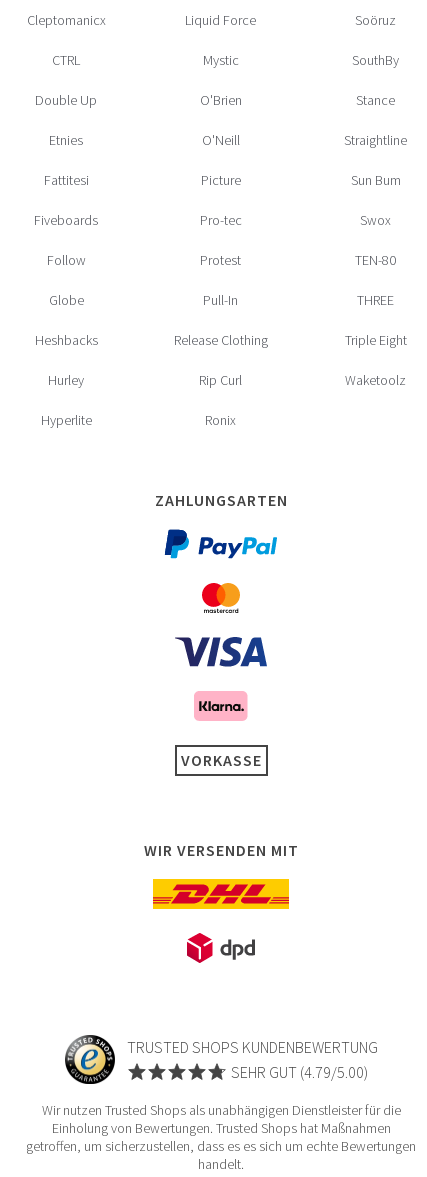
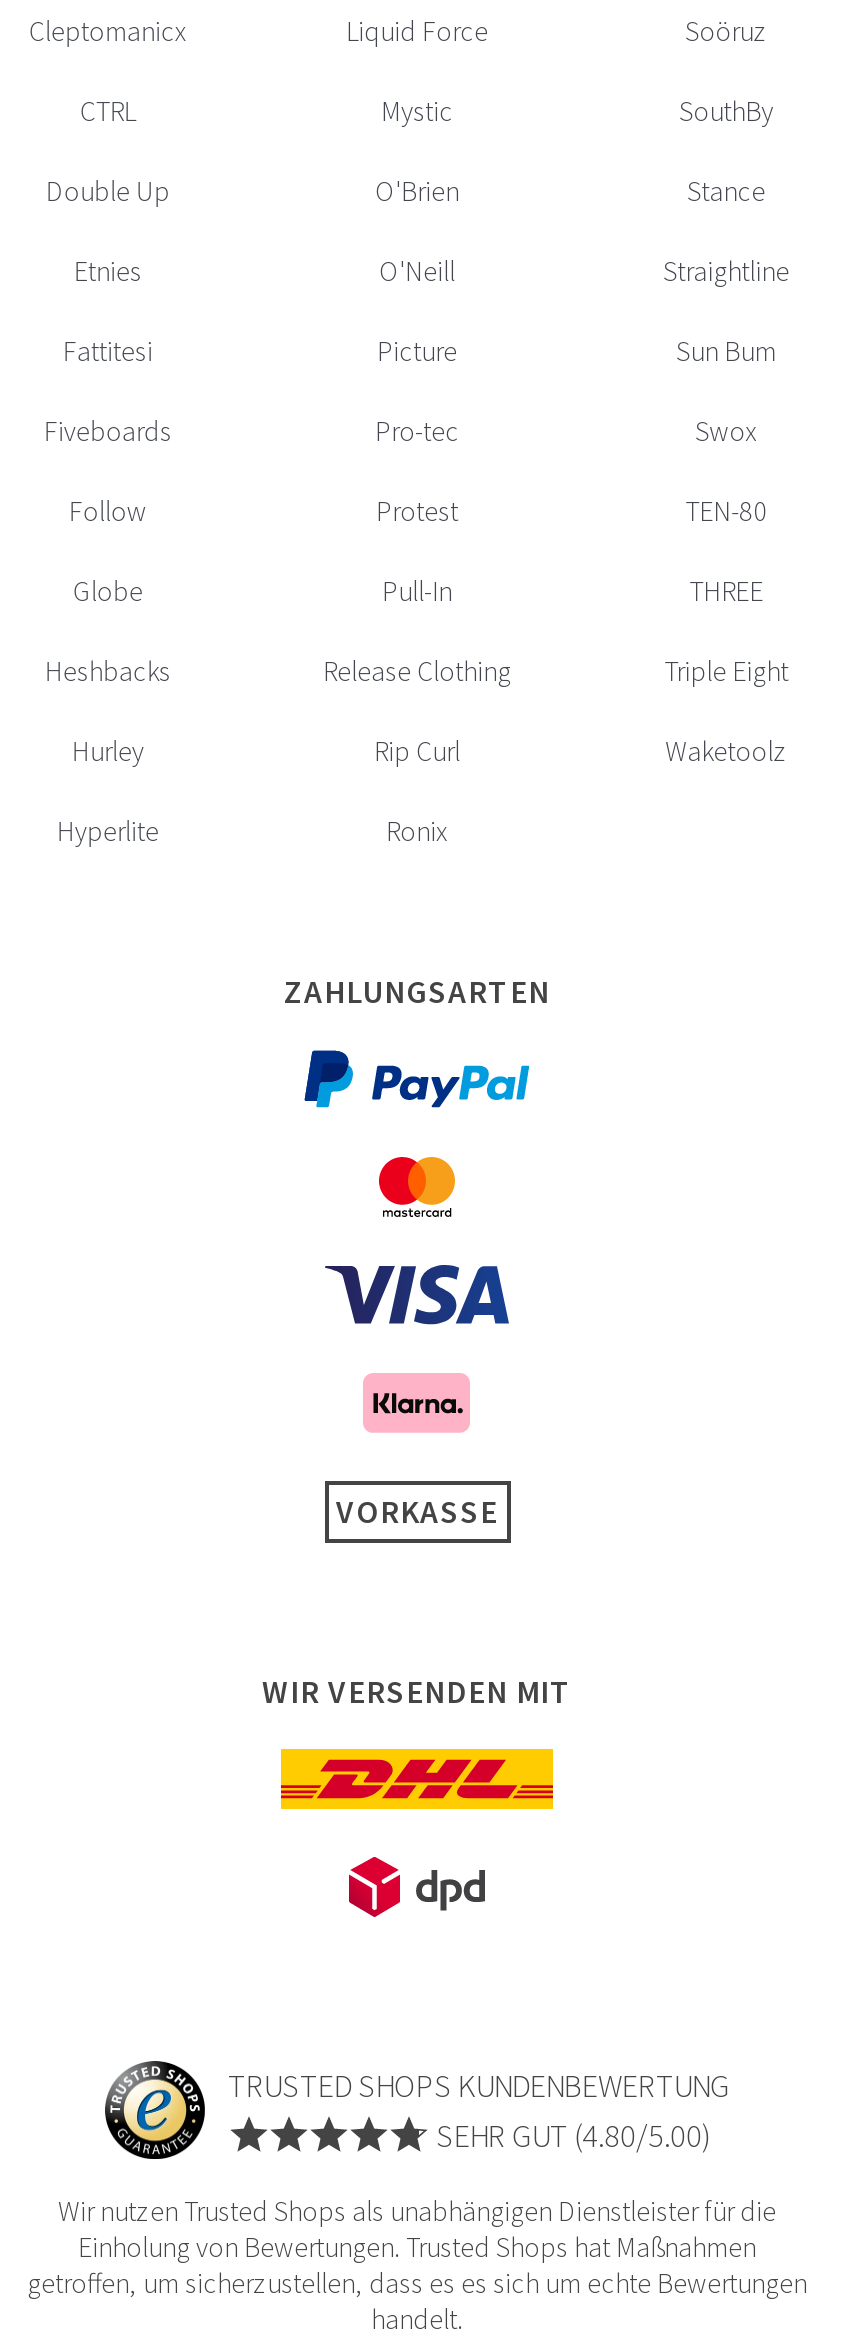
[230,1061,367,1081] SEHR GUT (4.79/5.00) -> [436,2114,710,2154] SEHR GUT (4.80/5.00)

